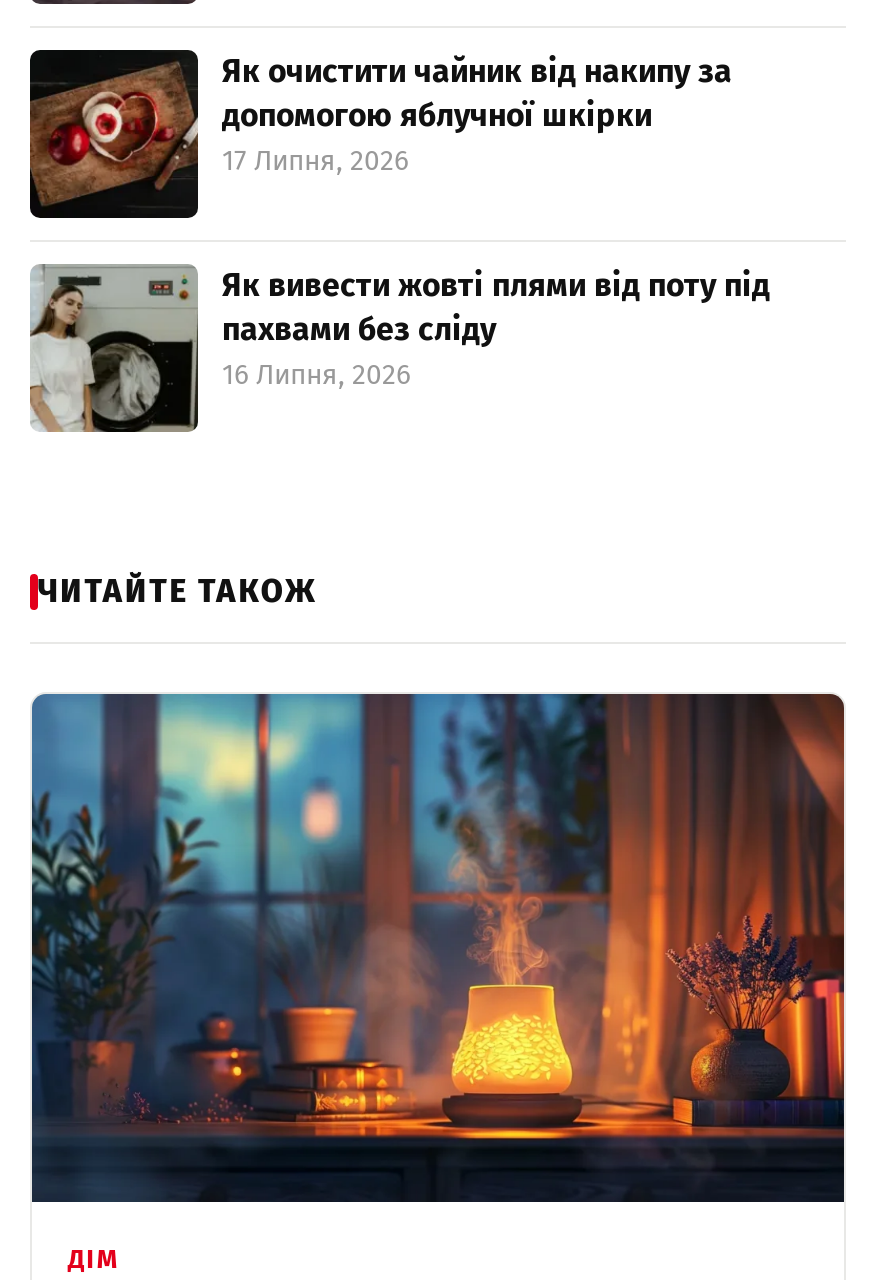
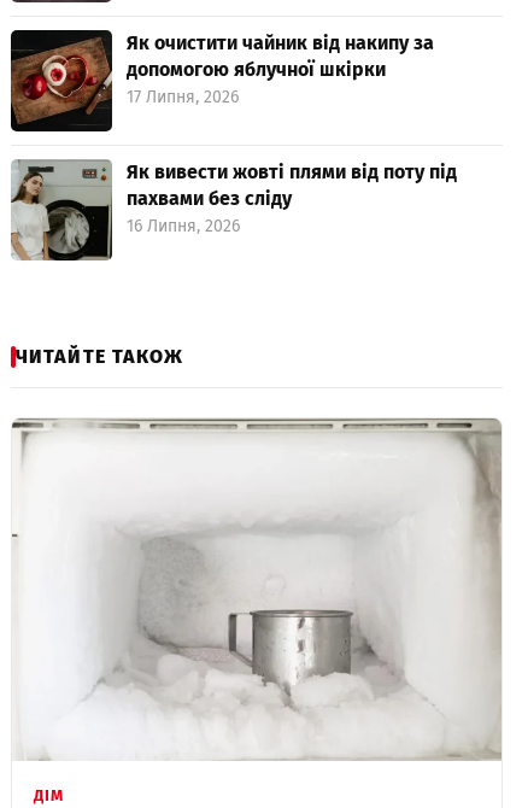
[30,692,846,1204] [image] -> [12,417,502,761] [image]

